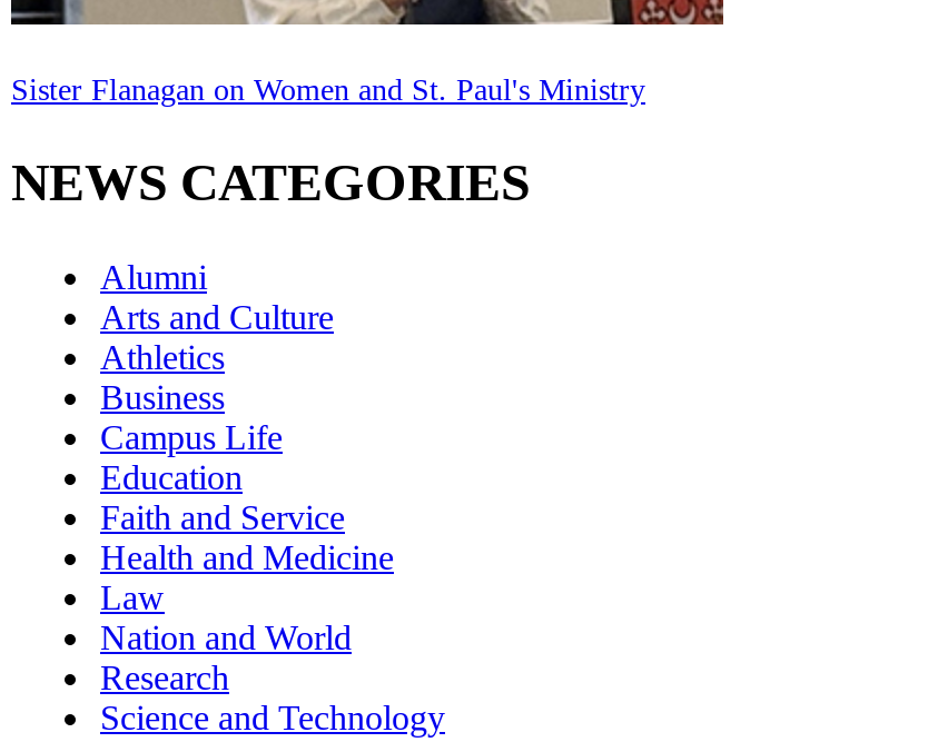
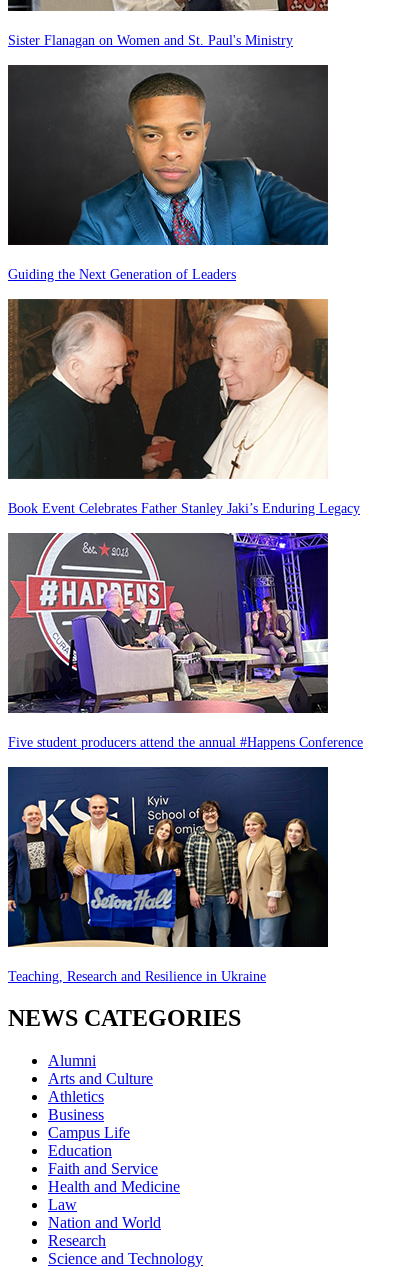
none -> [7,289,360,516] [image] | Book Event Celebrates Father Stanley Jaki’s Enduring Legacy
none -> [7,766,329,984] [image] | Teaching, Research and Resilience in Ukraine
none -> [8,64,329,282] [image] | Guiding the Next Generation of Leaders
none -> [8,532,363,750] [image] | Five student producers attend the annual #Happens Conference

